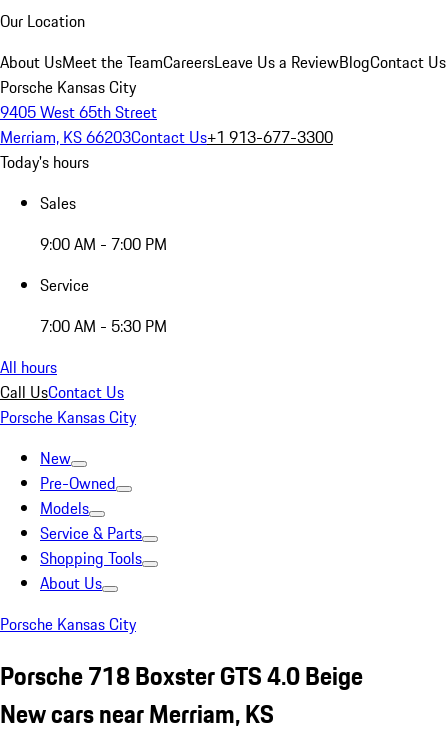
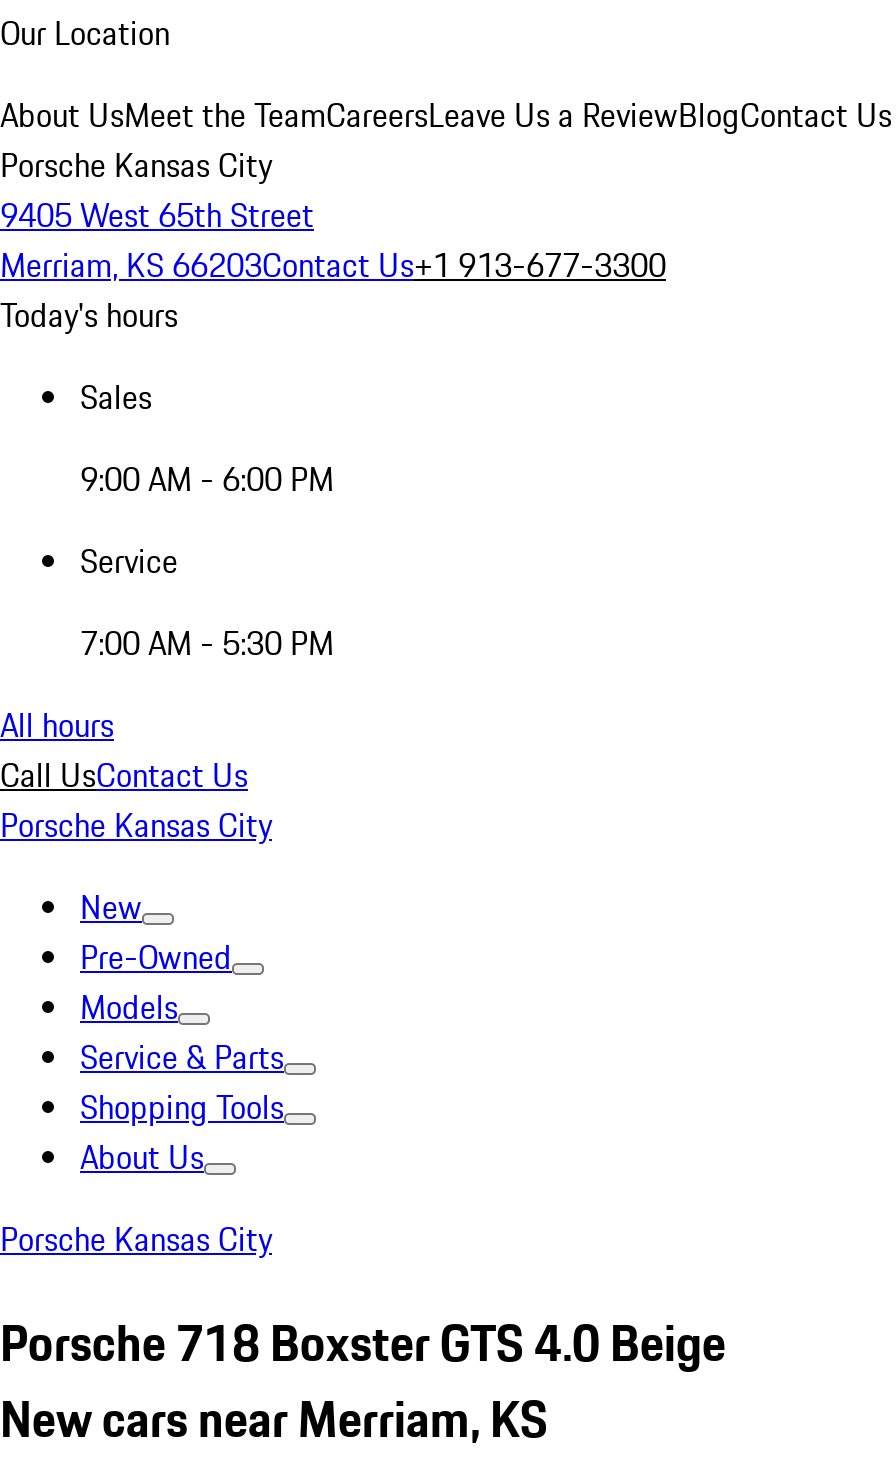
[40,232,167,256] 9:00 AM - 7:00 PM -> [80,455,334,503] 9:00 AM - 6:00 PM

